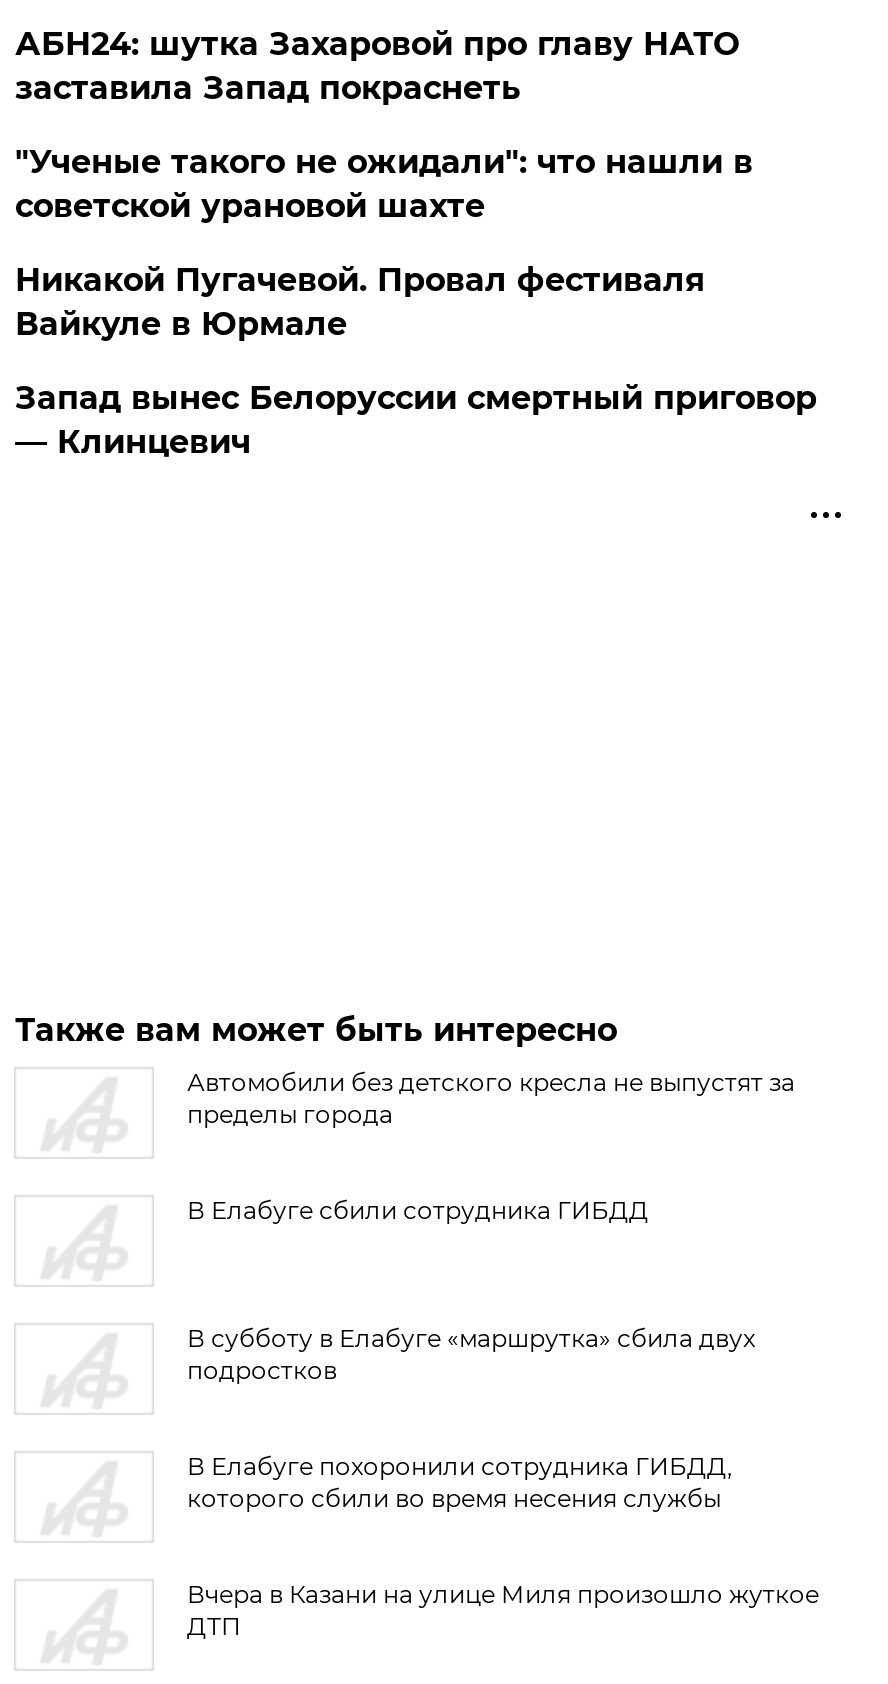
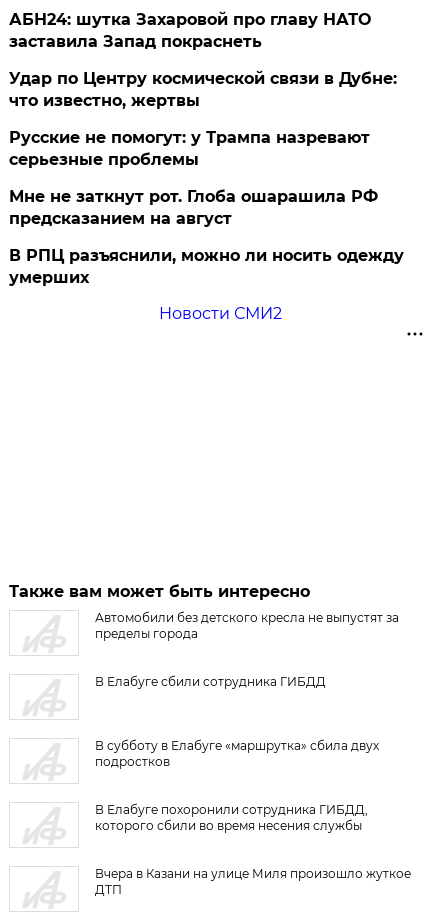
[15,143,817,461] "Ученые такого не ожидали": что нашли в | советской урановой шахте | Никакой Пугачевой. Провал фестиваля | Вайкуле в Юрмале | Запад вынес Белоруссии смертный приговор | — Клинцевич -> [9,69,404,323] Удар по Центру космической связи в Дубне: | что известно, жертвы | Русские не помогут: у Трампа назревают | серьезные проблемы | Мне не заткнут рот. Глоба ошарашила РФ | предсказанием на август | В РПЦ разъяснили, можно ли носить одежду | умерших | Новости СМИ2

